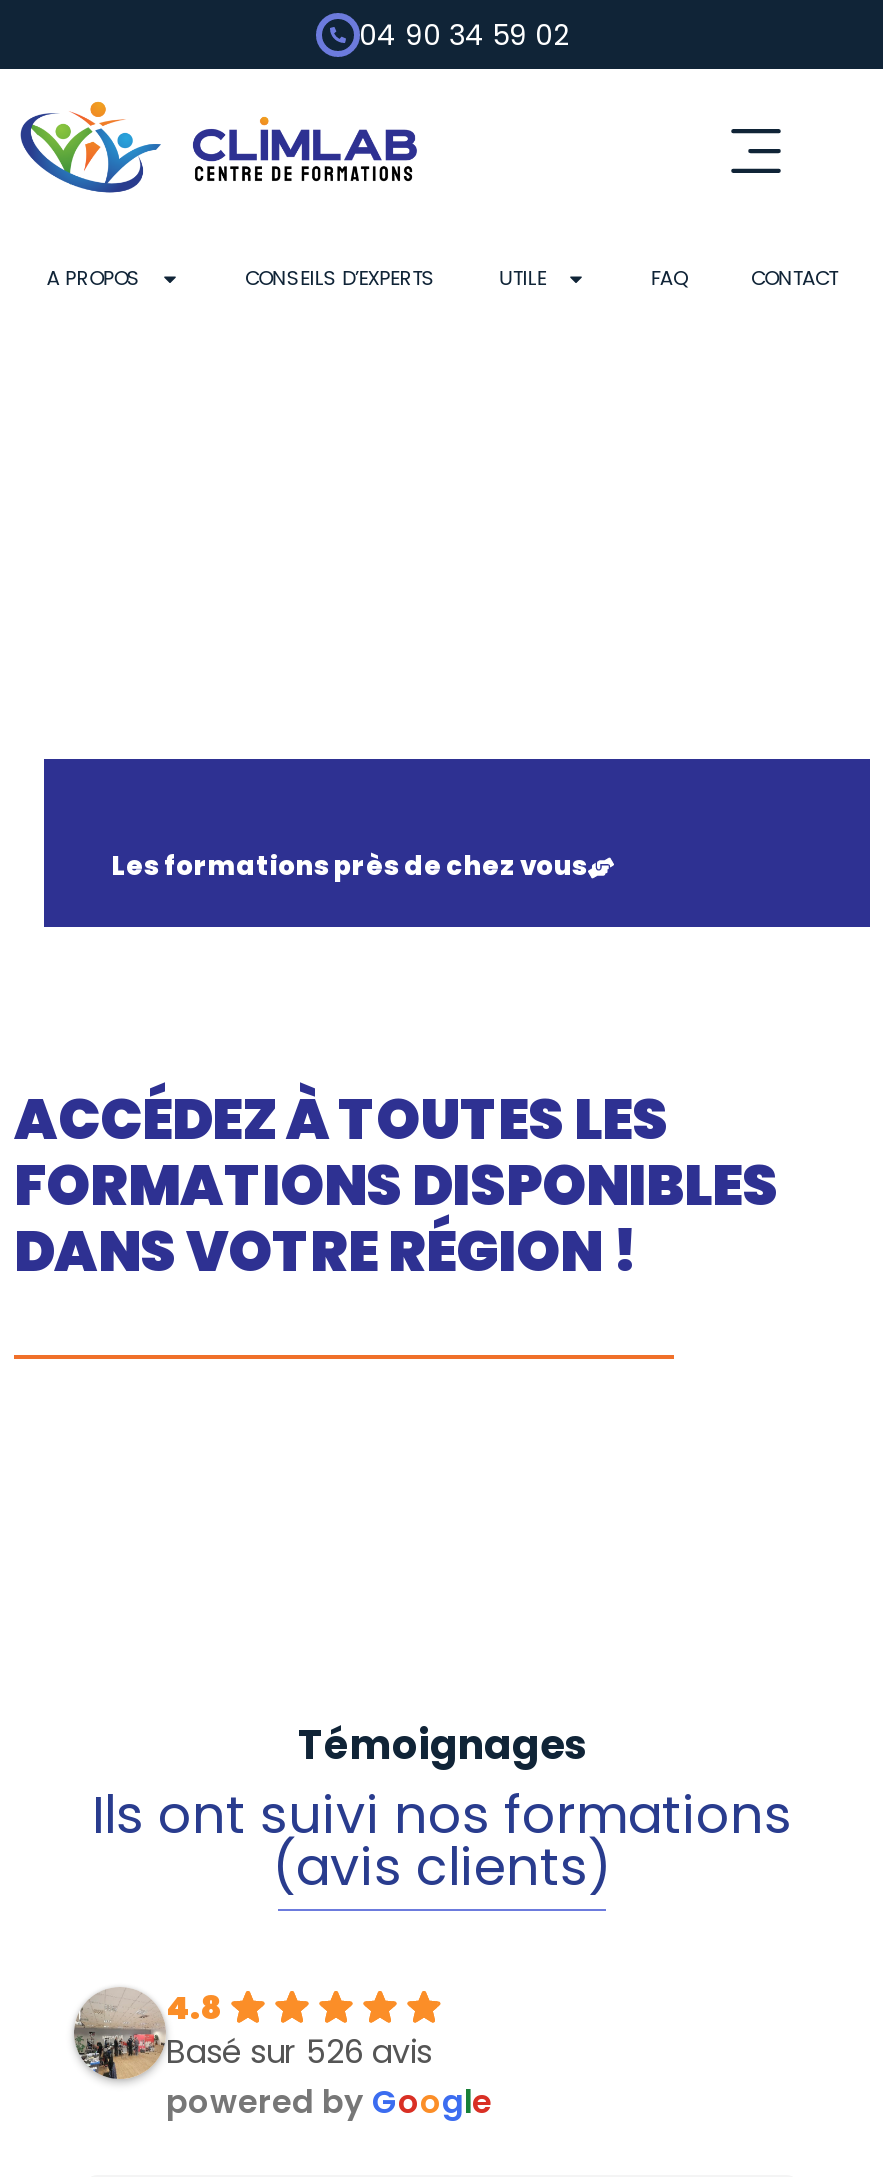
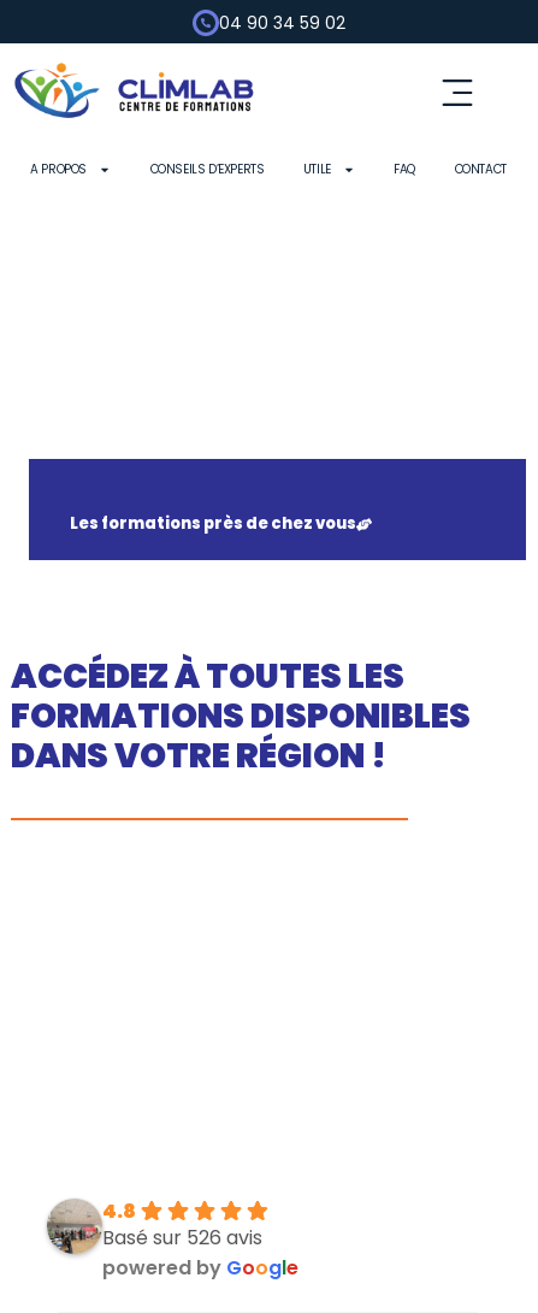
[92,1716,792,1902] Témoignages | Ils ont suivi nos formations | (avis clients) -> none

